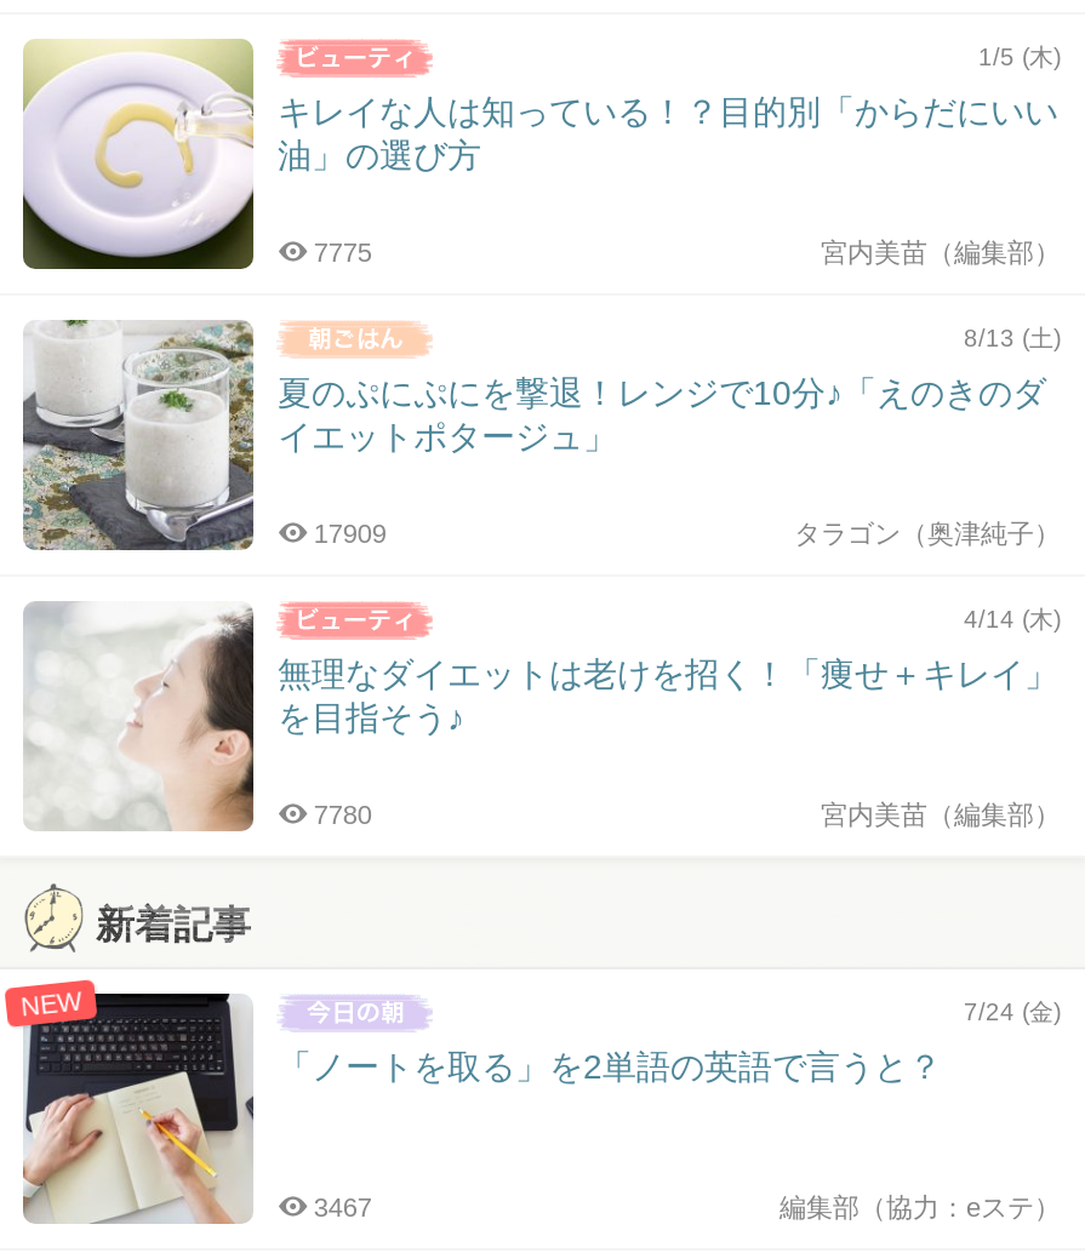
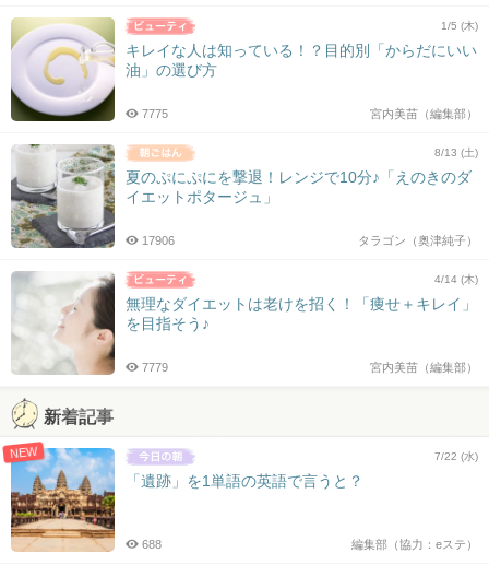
[314,518,386,547] 17909 -> [142,234,175,247] 17906
[314,800,372,829] 7780 -> [142,361,168,374] 7779
[23,991,942,1224] [image] | 「ノートを取る」を2単語の英語で言うと？ -> [10,447,363,552] [image] | 「遺跡」を1単語の英語で言うと？
[964,998,1061,1025] 7/24 (金) -> [434,450,478,462] 7/22 (水)
[314,1192,372,1221] 3467 -> [142,538,161,551] 688

